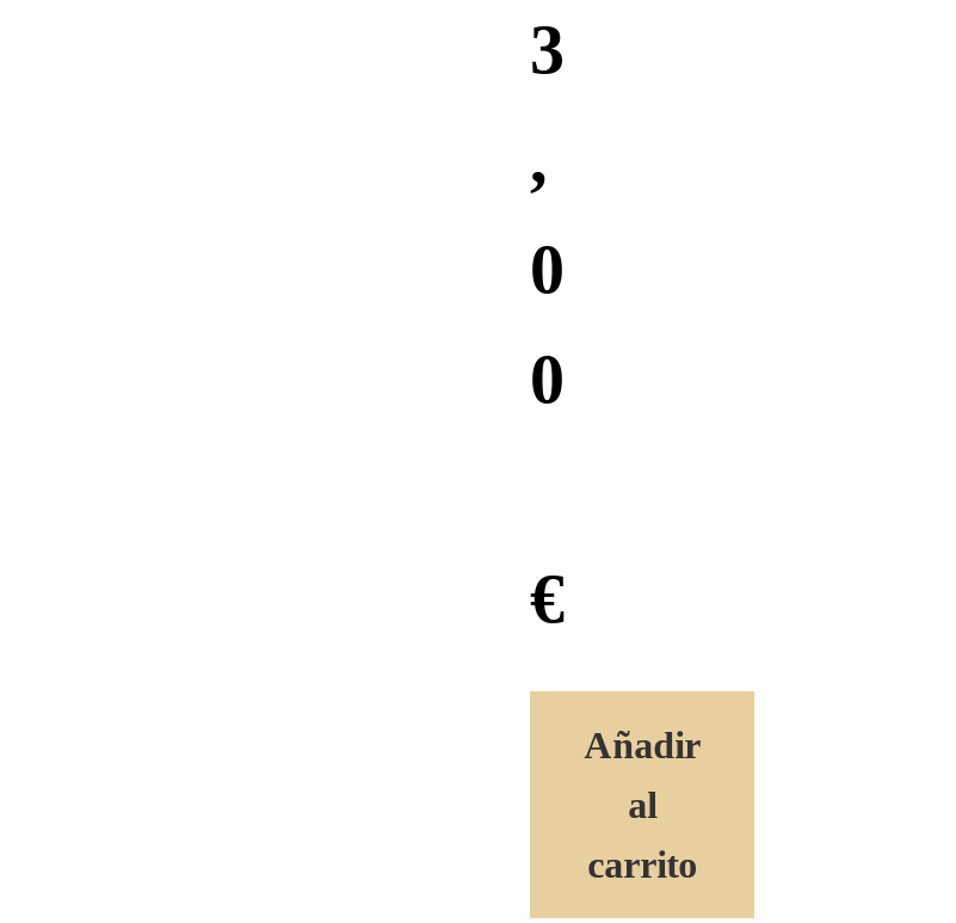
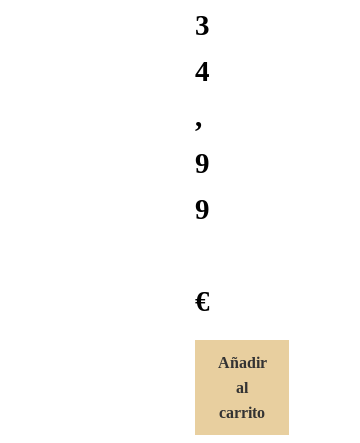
none -> [195,55,210,87] 4
[530,231,566,307] 0 -> [195,147,210,179] 9
[530,341,566,417] 0 -> [195,193,210,225] 9

